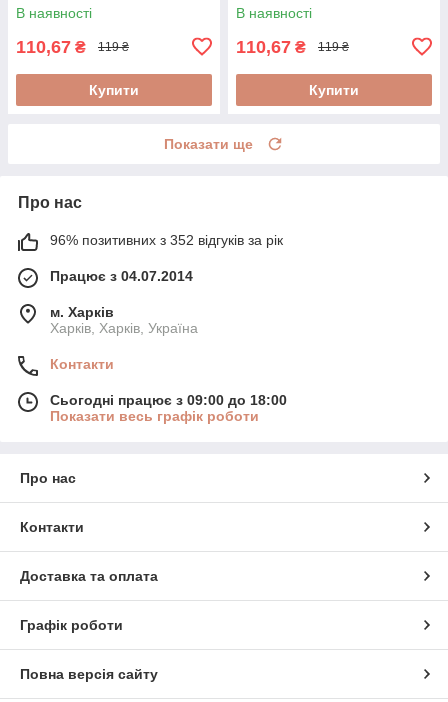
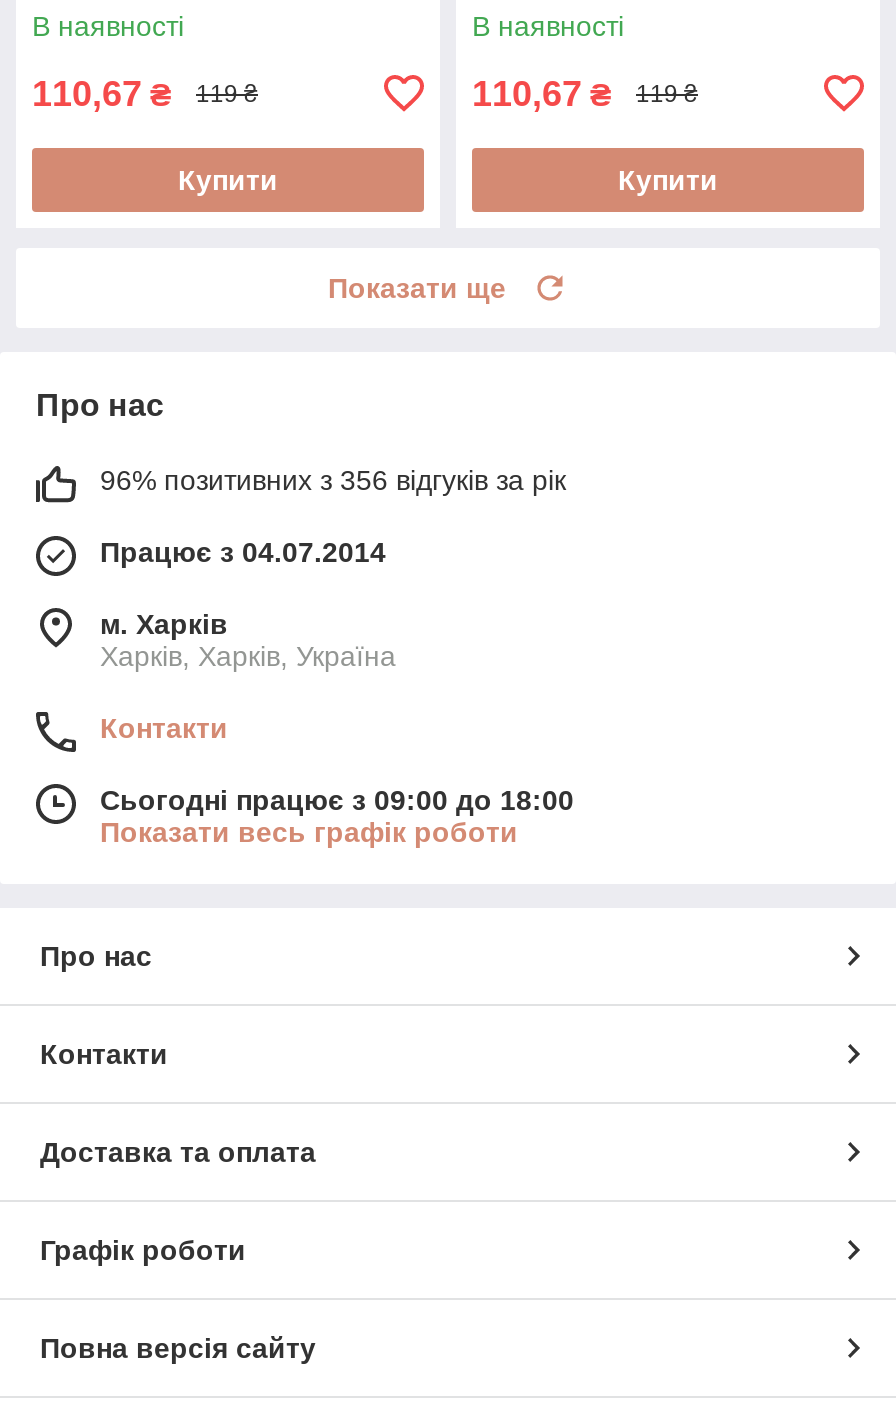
[50,232,283,248] 96% позитивних з 352 відгуків за рік -> [100,464,566,496] 96% позитивних з 356 відгуків за рік

